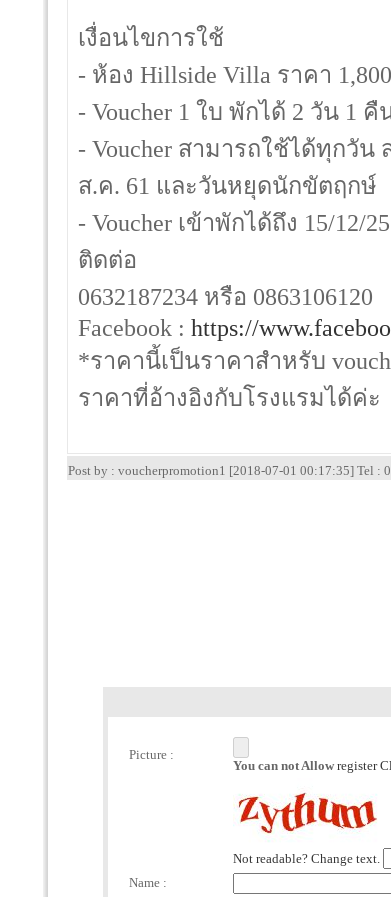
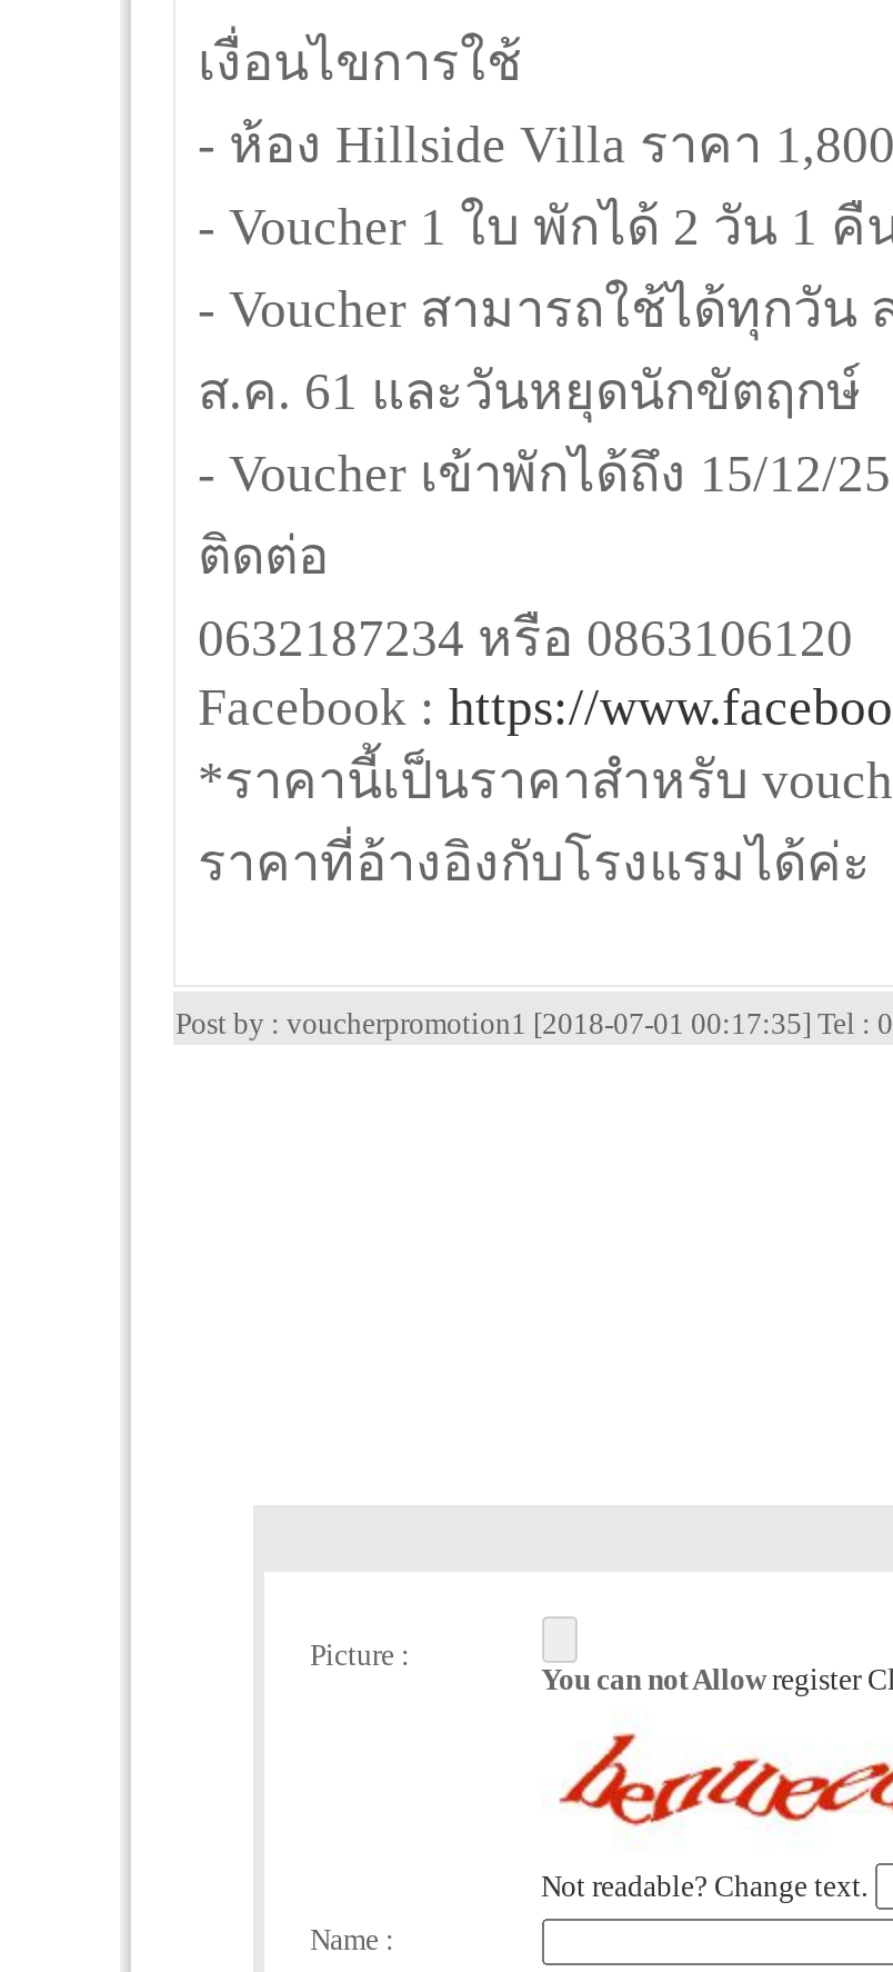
[234,789,388,835] [image] -> [553,1730,886,1832] [image]

